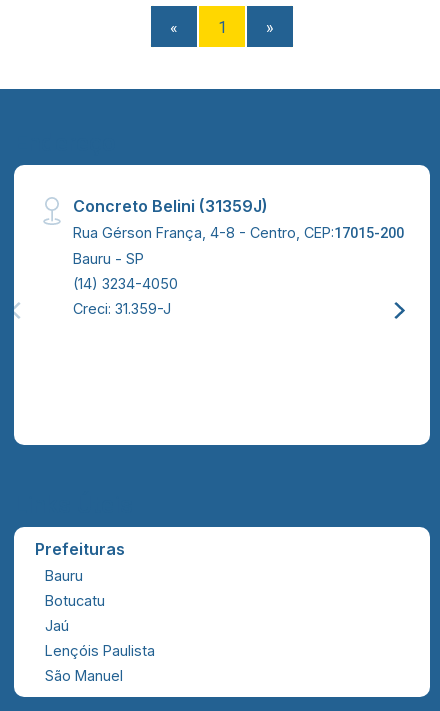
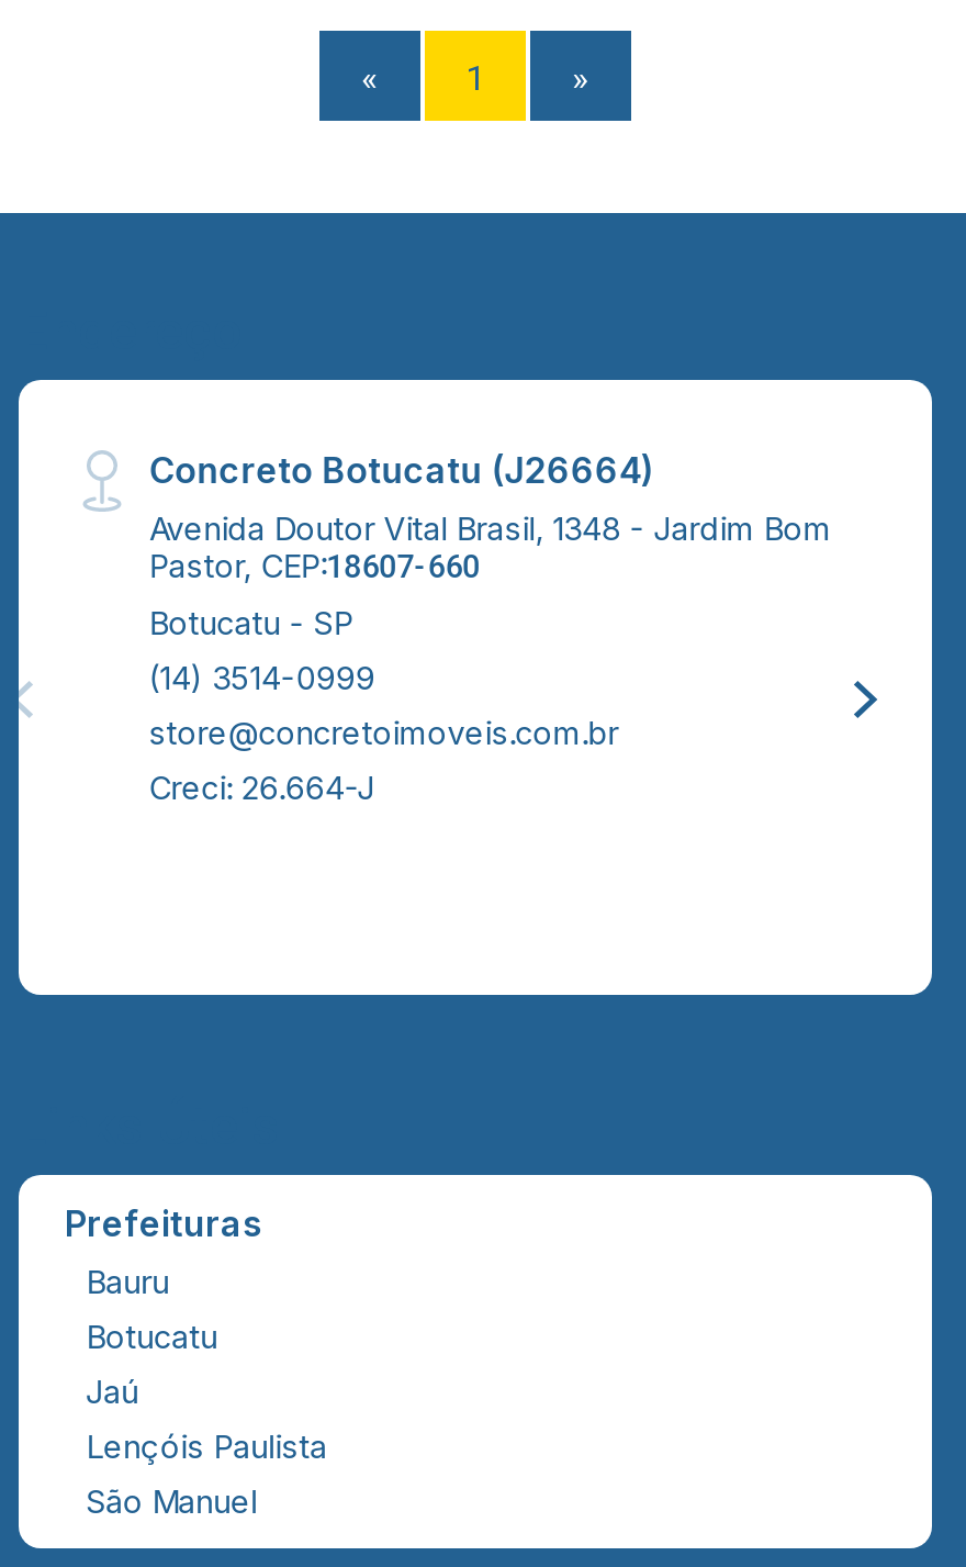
[73,196,404,317] Concreto Belini (31359J) | Rua Gérson França, 4-8 - Centro, CEP:17015-200 | Bauru - SP | (14) 3234-4050 | Creci: 31.359-J -> [149,449,831,807] Concreto Botucatu (J26664) | Avenida Doutor Vital Brasil, 1348 - Jardim Bom | Pastor, CEP:18607-660 | Botucatu - SP | (14) 3514-0999 | store@concretoimoveis.com.br | Creci: 26.664-J

